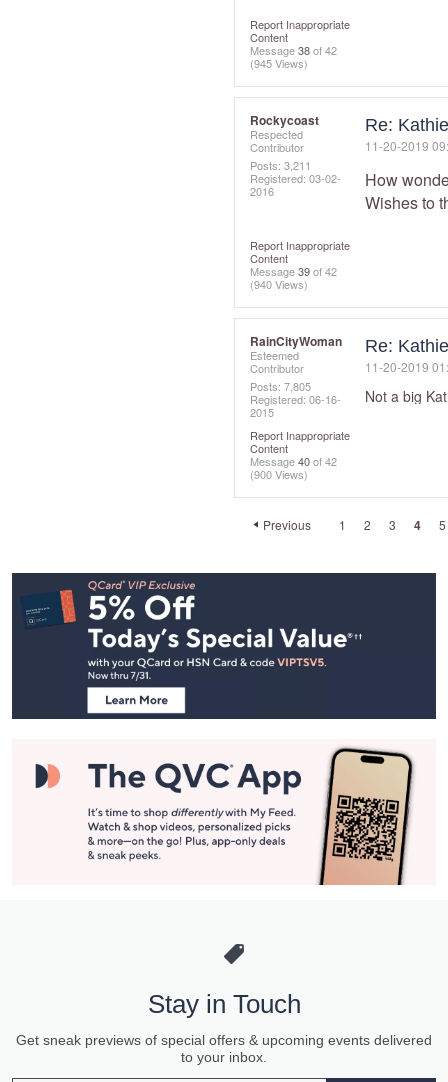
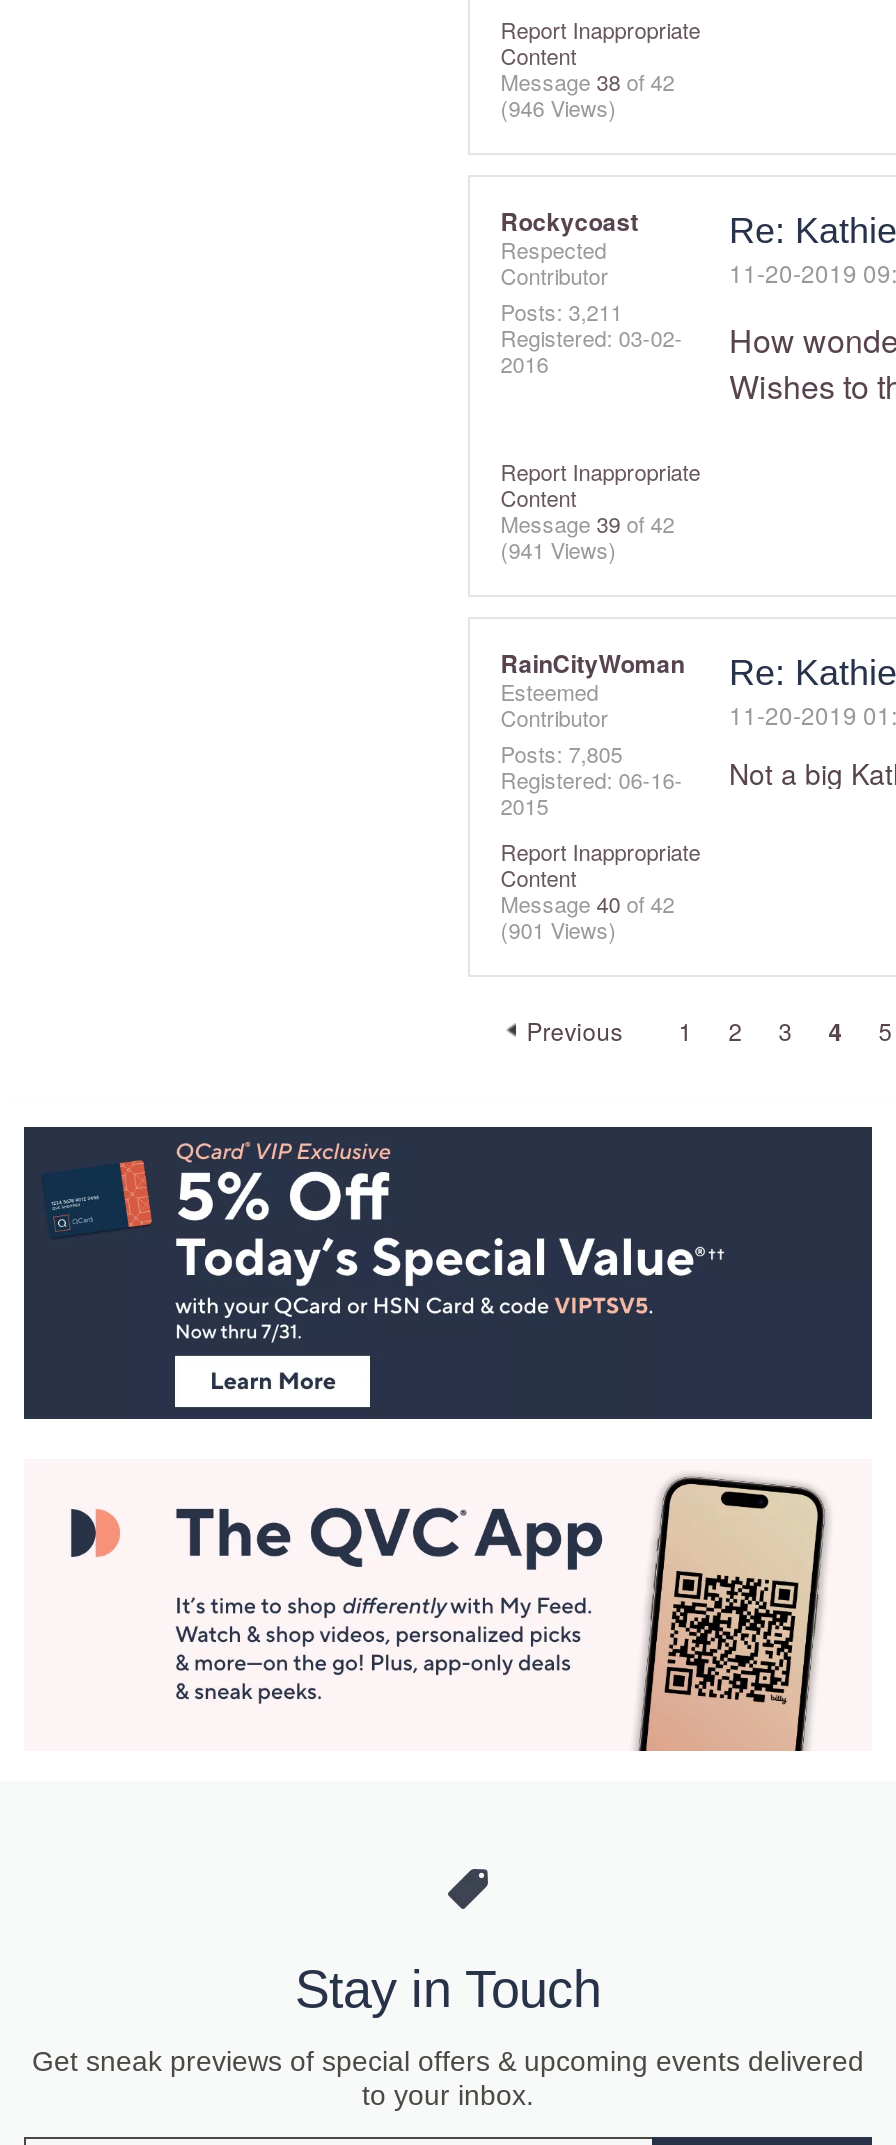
[250,55,308,71] (945 Views) -> [500,91,616,123] (946 Views)
[250,276,308,292] (940 Views) -> [500,533,616,565] (941 Views)
[250,466,308,482] (900 Views) -> [500,913,616,945] (901 Views)

